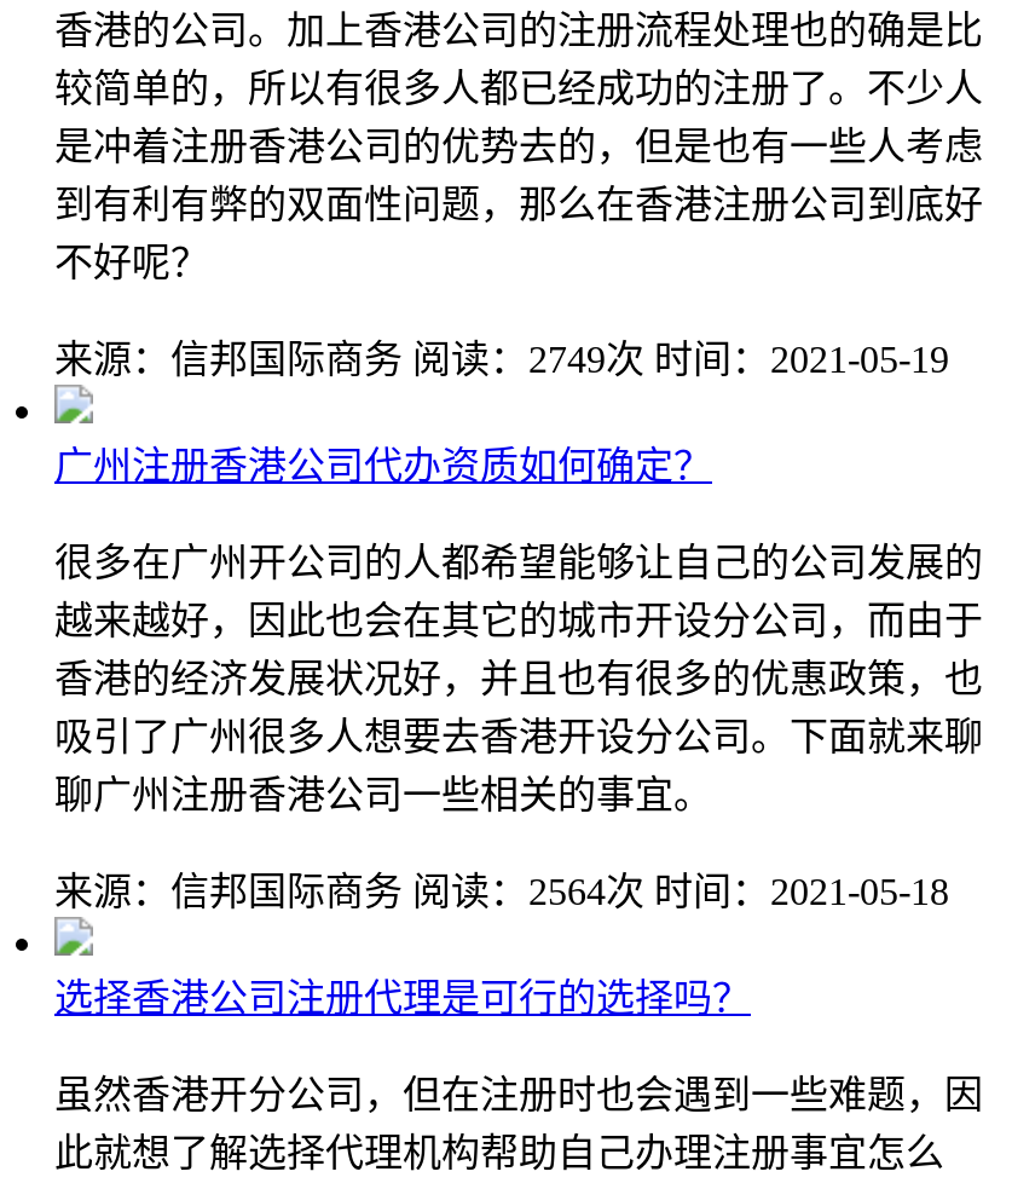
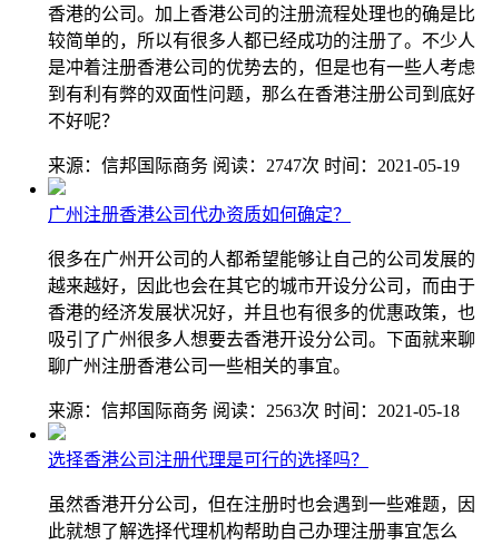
[54,339,949,380] 来源：信邦国际商务 阅读：2749次 时间：2021-05-19 -> [48,156,460,175] 来源：信邦国际商务 阅读：2747次 时间：2021-05-19
[54,871,949,912] 来源：信邦国际商务 阅读：2564次 时间：2021-05-18 -> [48,401,460,420] 来源：信邦国际商务 阅读：2563次 时间：2021-05-18

